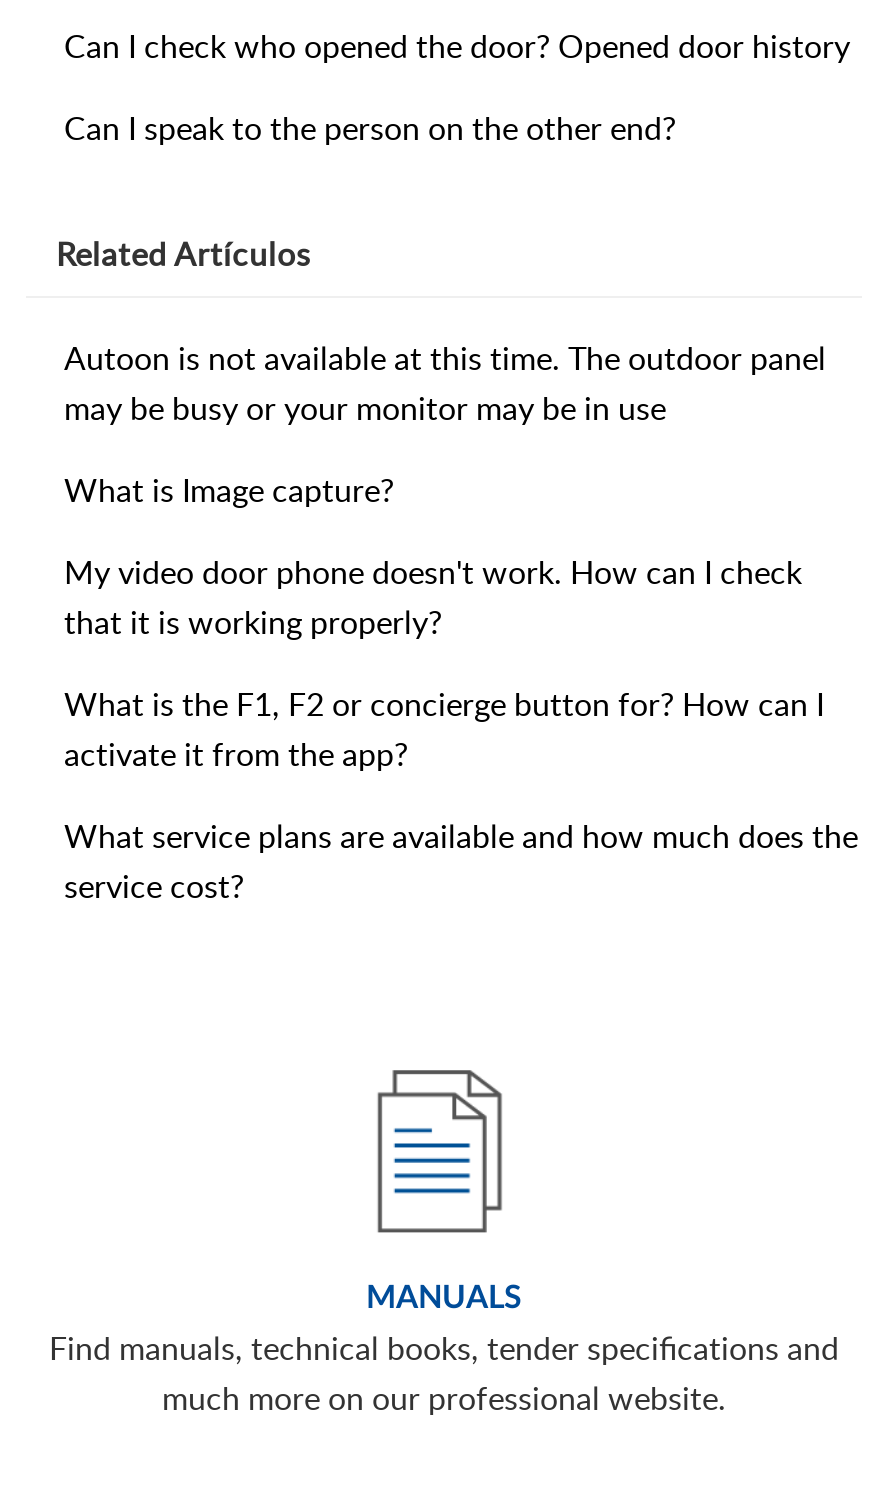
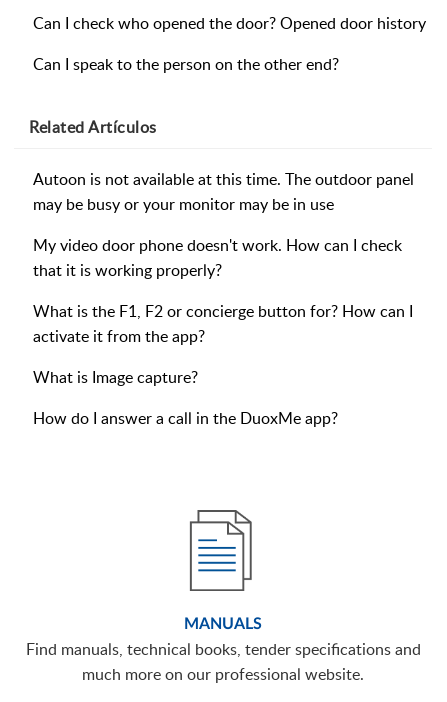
moved [64,469,394,513] -> [33,366,198,388]: What is Image capture?
moved [64,551,824,777] -> [33,234,413,347]: My video door phone doesn't work. How can I check | that it is working properly? | What is the F1, F2 or concierge button for? How can I | activate it from the app?
[64,815,858,909] What service plans are available and how much does the | service cost? -> [33,407,338,429] How do I answer a call in the DuoxMe app?

